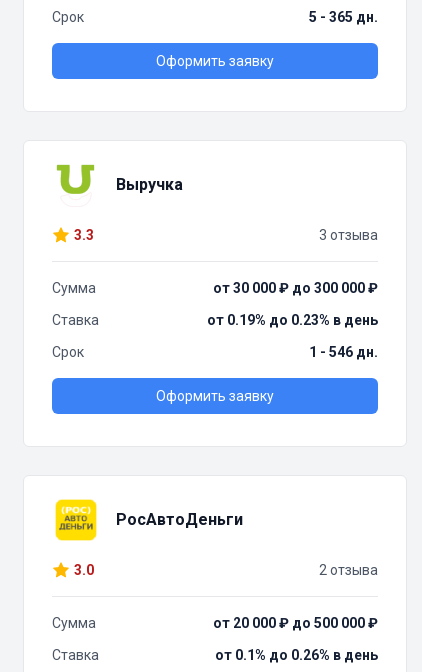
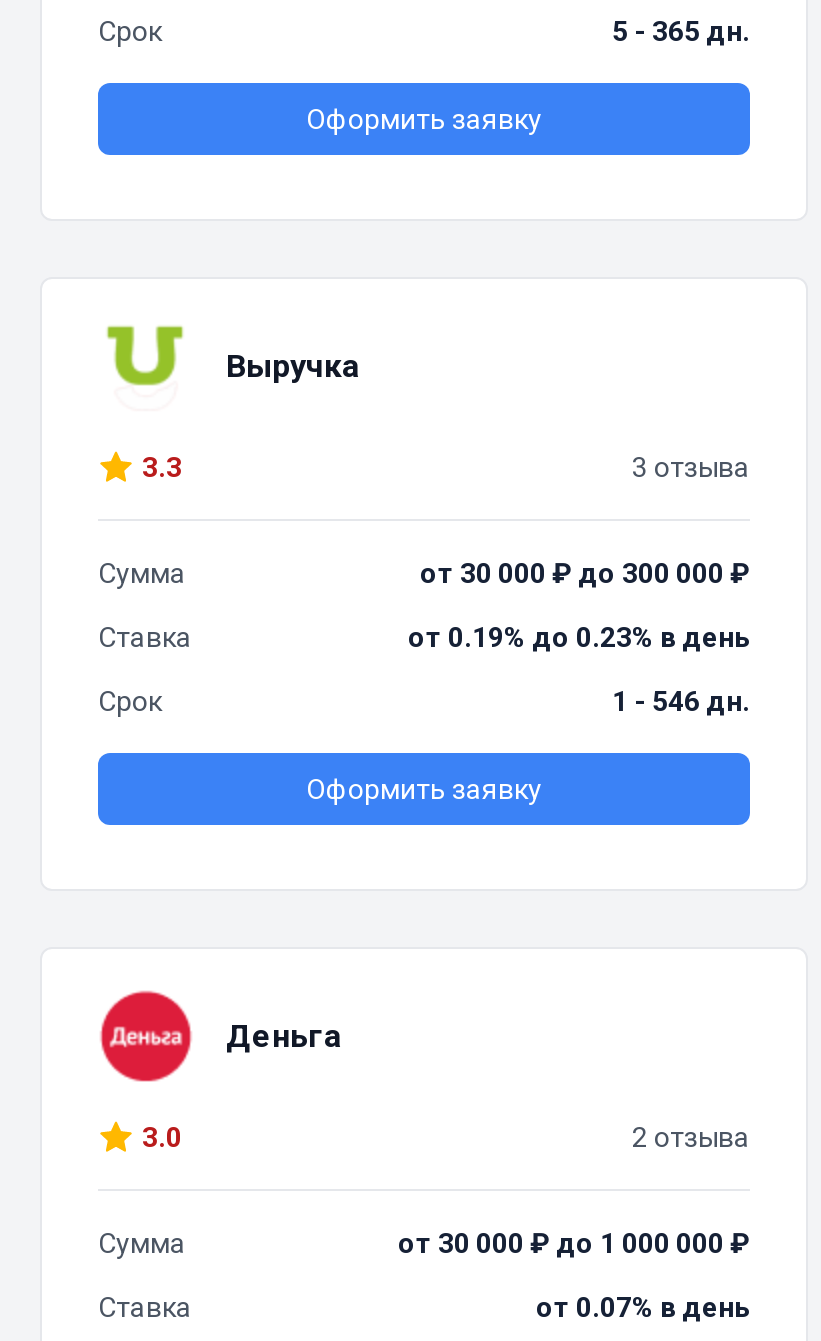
[53,497,243,542] [image] | РосАвтоДеньги -> [98,989,342,1083] [image] | Деньга
[213,615,378,631] от 20 000 ₽ до 500 000 ₽ -> [398,1227,750,1259] от 30 000 ₽ до 1 000 000 ₽
[215,647,378,663] от 0.1% до 0.26% в день -> [536,1291,750,1323] от 0.07% в день

